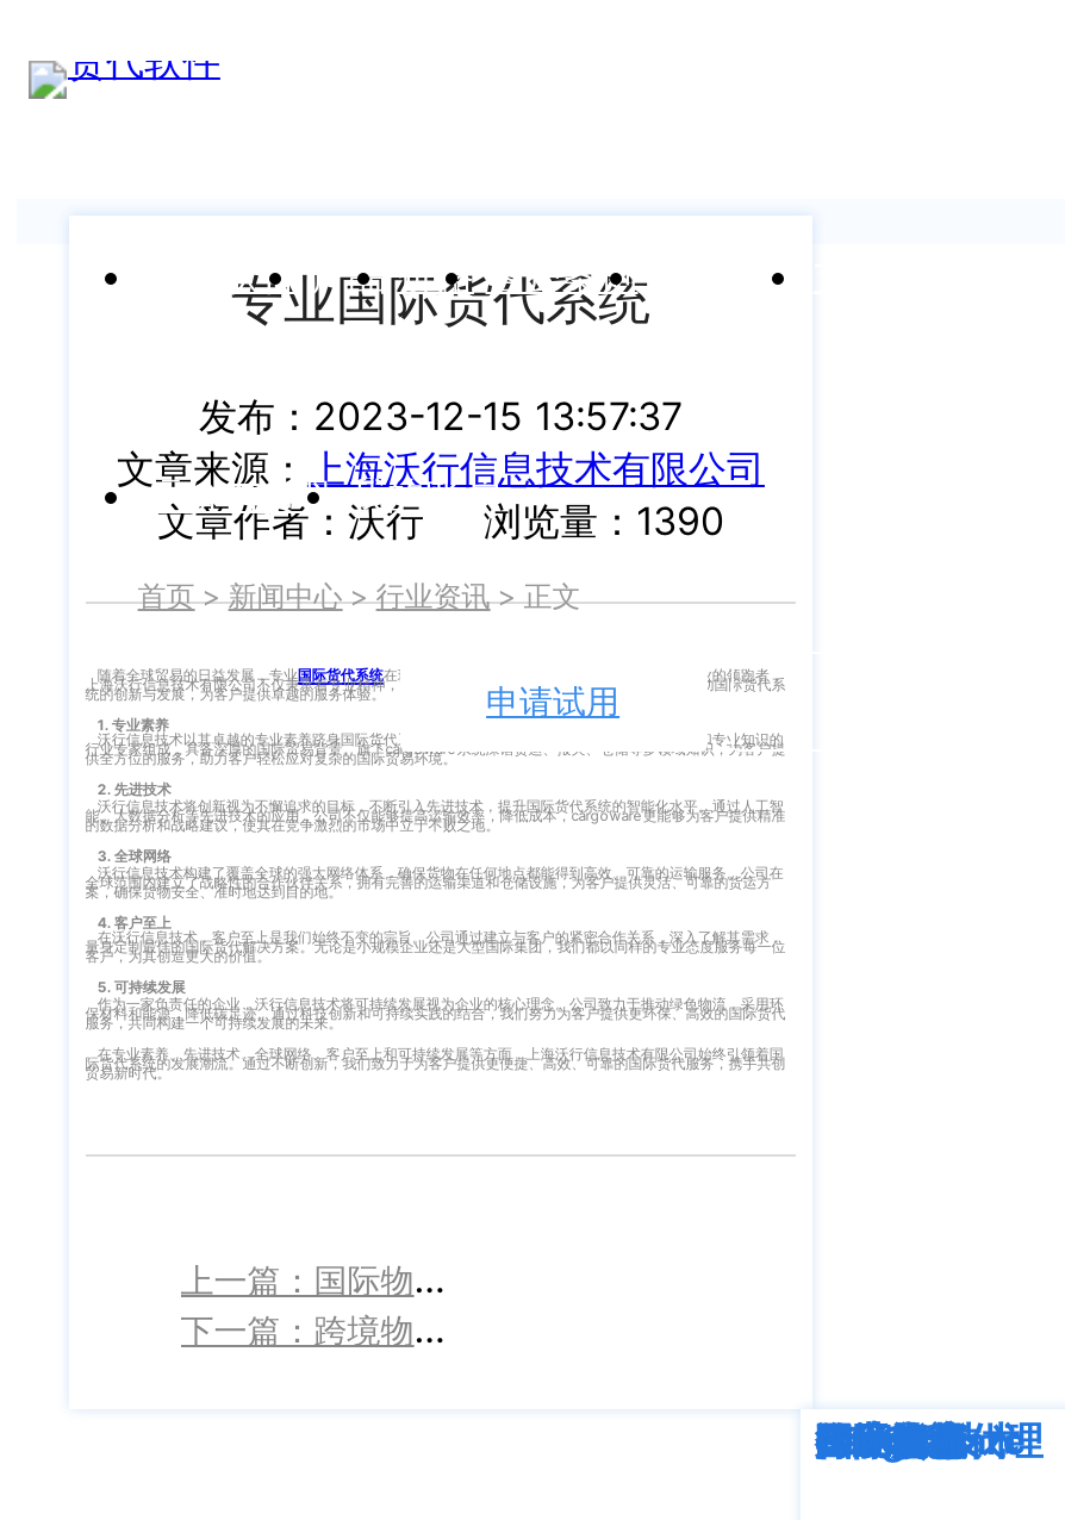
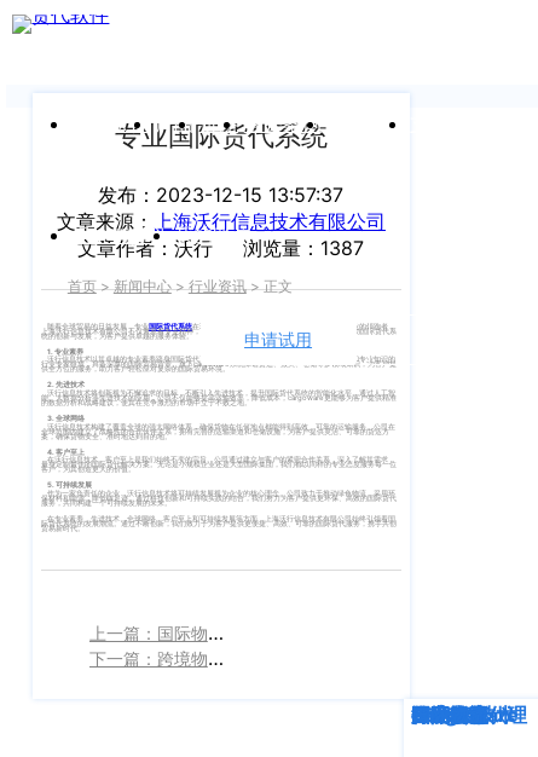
[484,497,724,544] 浏览量：1390 -> [244,236,365,260] 浏览量：1387

